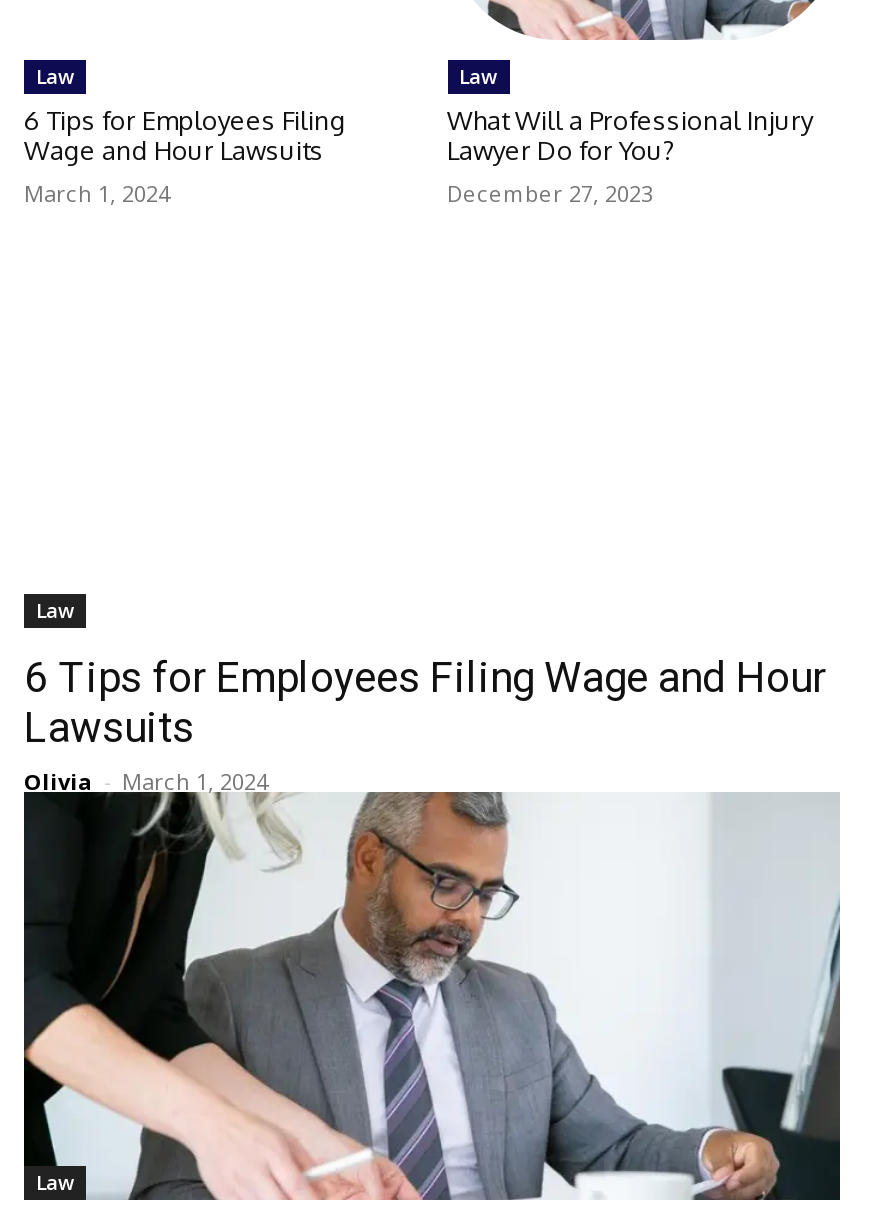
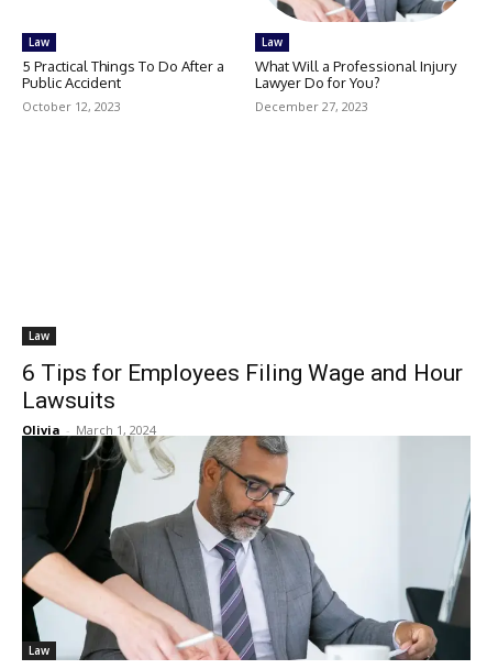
[24,104,346,208] 6 Tips for Employees Filing | Wage and Hour Lawsuits | March 1, 2024 -> [22,57,224,114] 5 Practical Things To Do After a | Public Accident | October 12, 2023

